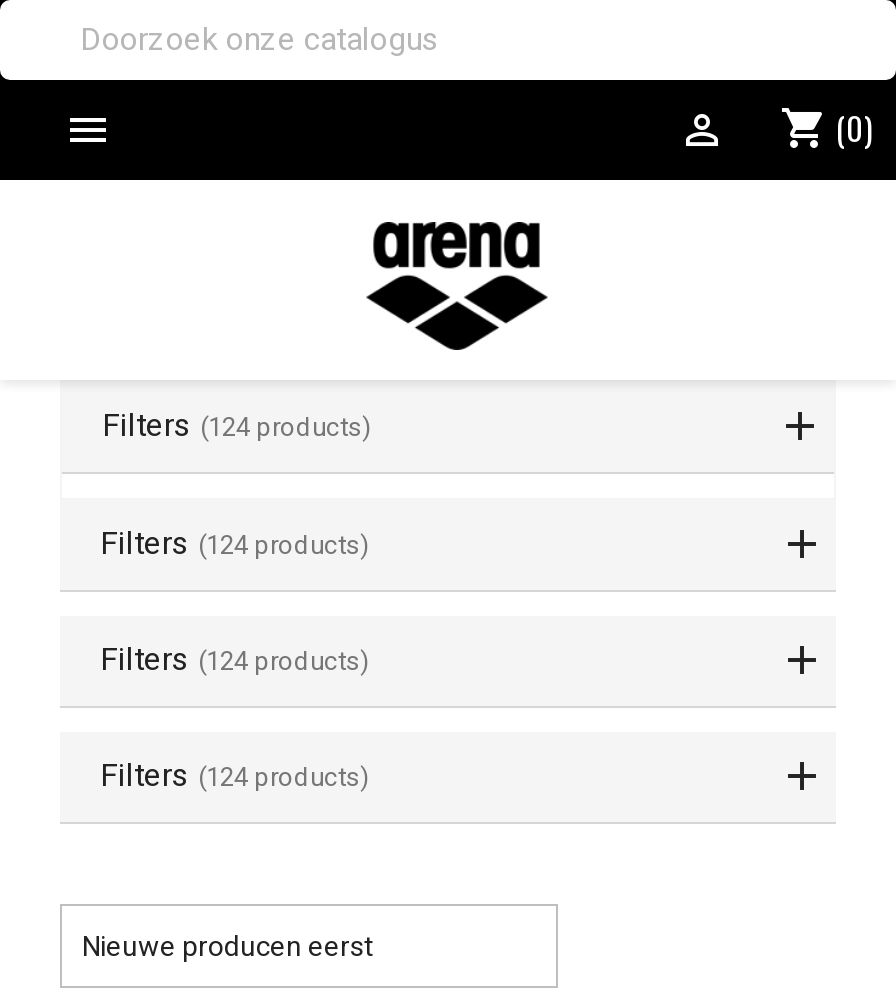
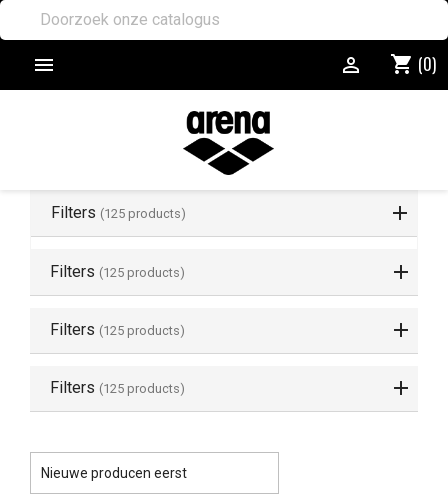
[102,406,372,444] Filters (124 products) -> [51,203,186,222] Filters (125 products)
[100,524,370,562] Filters (124 products) -> [50,262,185,281] Filters (125 products)
[100,640,370,678] Filters (124 products) -> [50,320,185,339] Filters (125 products)
[100,756,370,794] Filters (124 products) -> [50,378,185,397] Filters (125 products)

